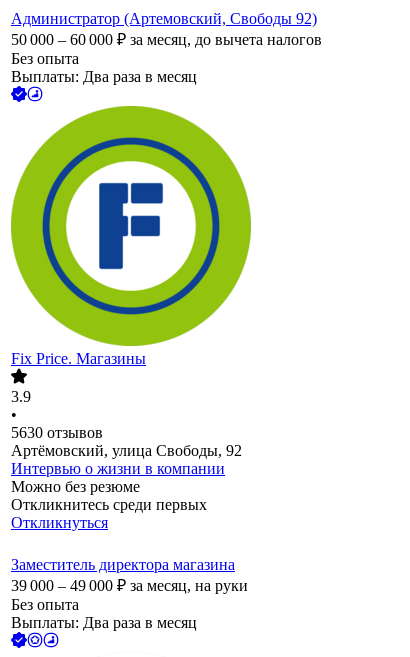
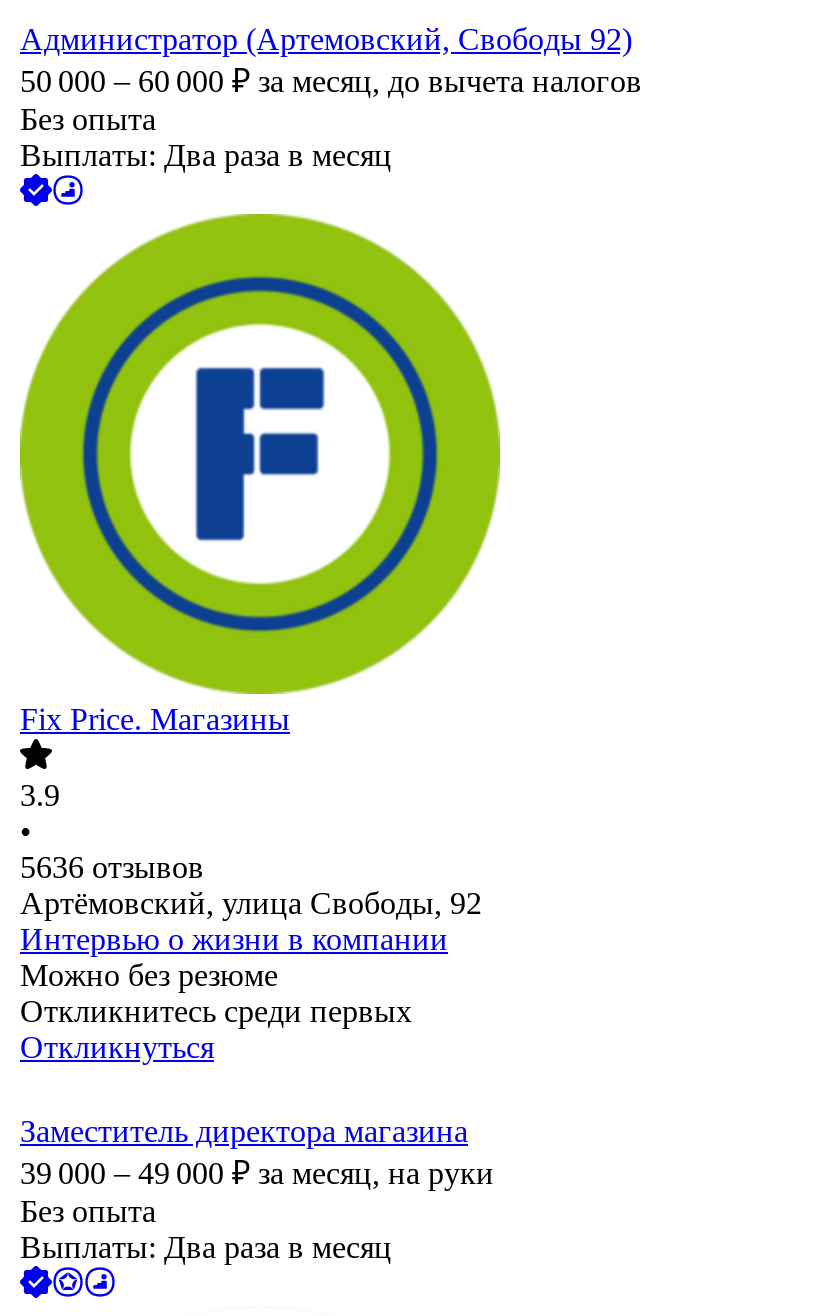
[11,424,103,441] 5630 отзывов -> [20,851,204,885] 5636 отзывов

